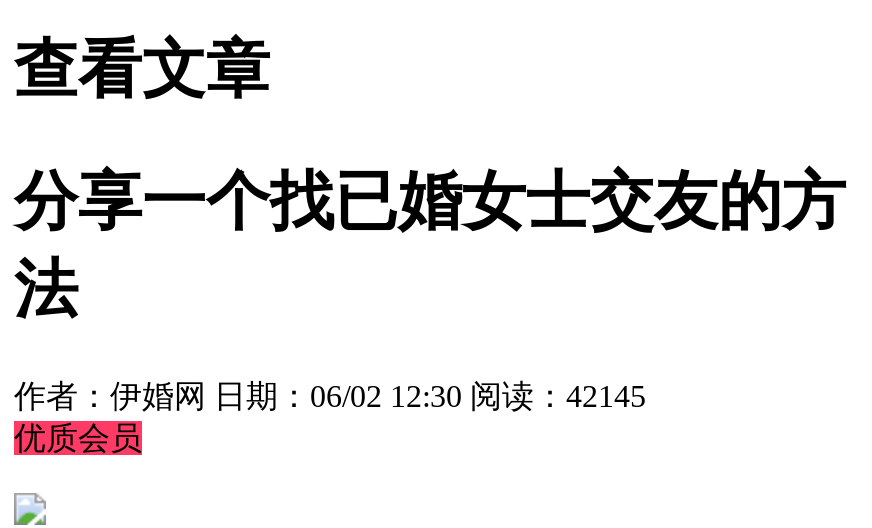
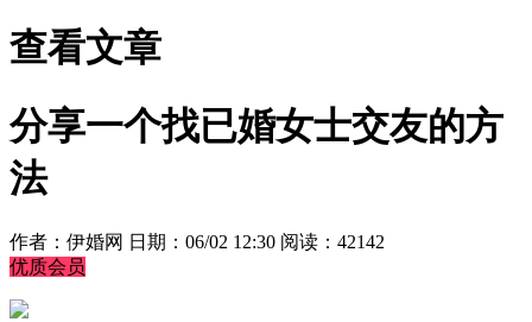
[14,380,646,414] 作者：伊婚网 日期：06/02 12:30 阅读：42145 -> [9,232,385,252] 作者：伊婚网 日期：06/02 12:30 阅读：42142

